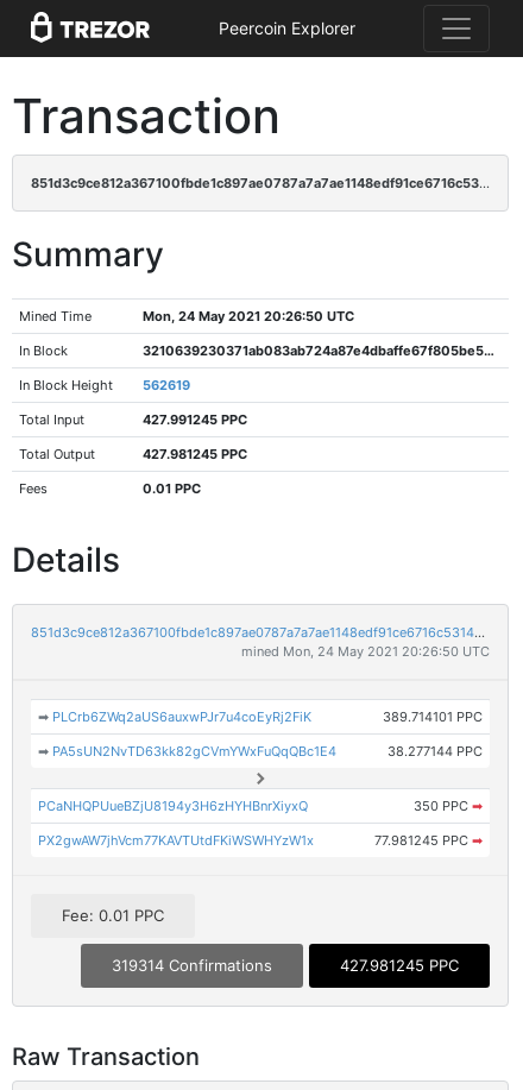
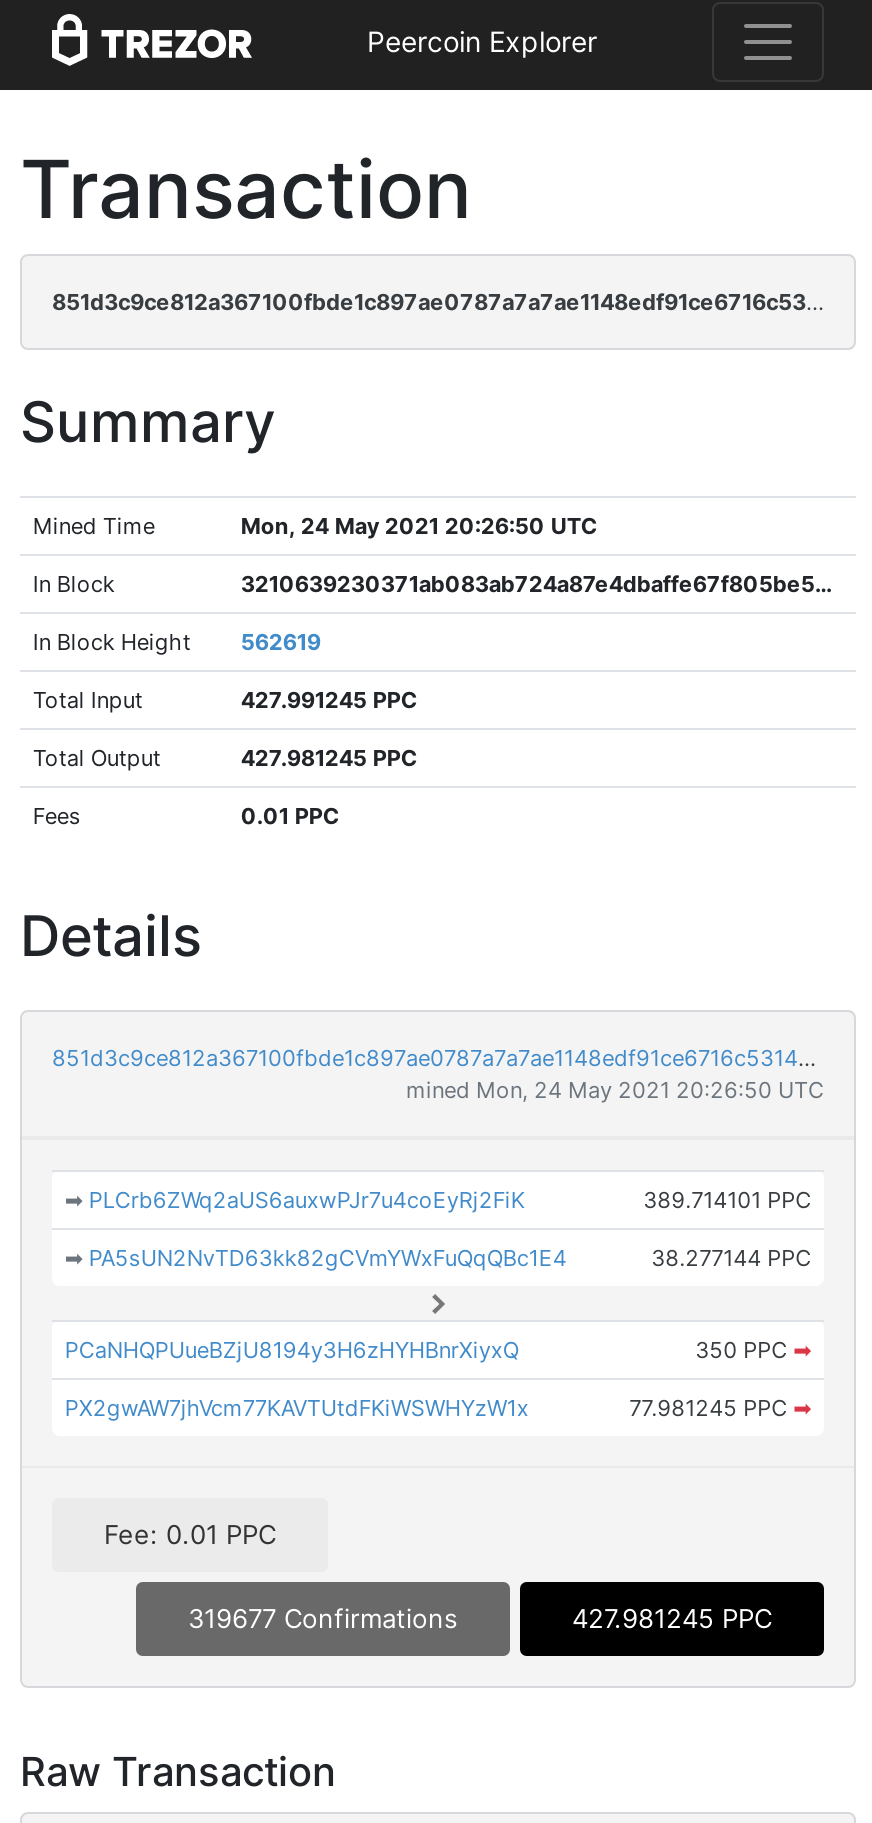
[112,956,272,975] 319314 Confirmations -> [188,1603,458,1635] 319677 Confirmations

